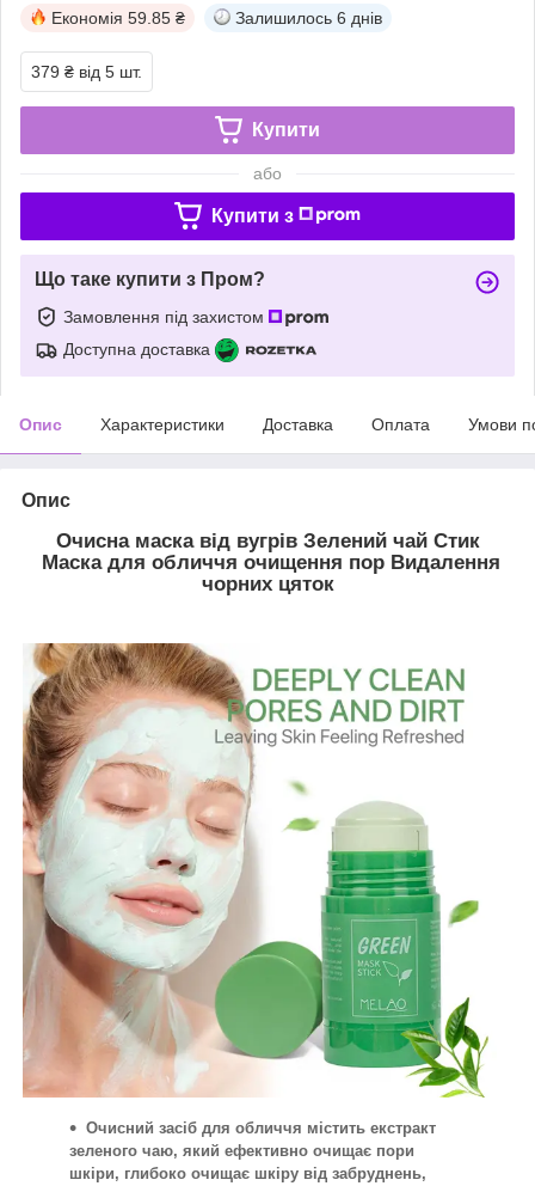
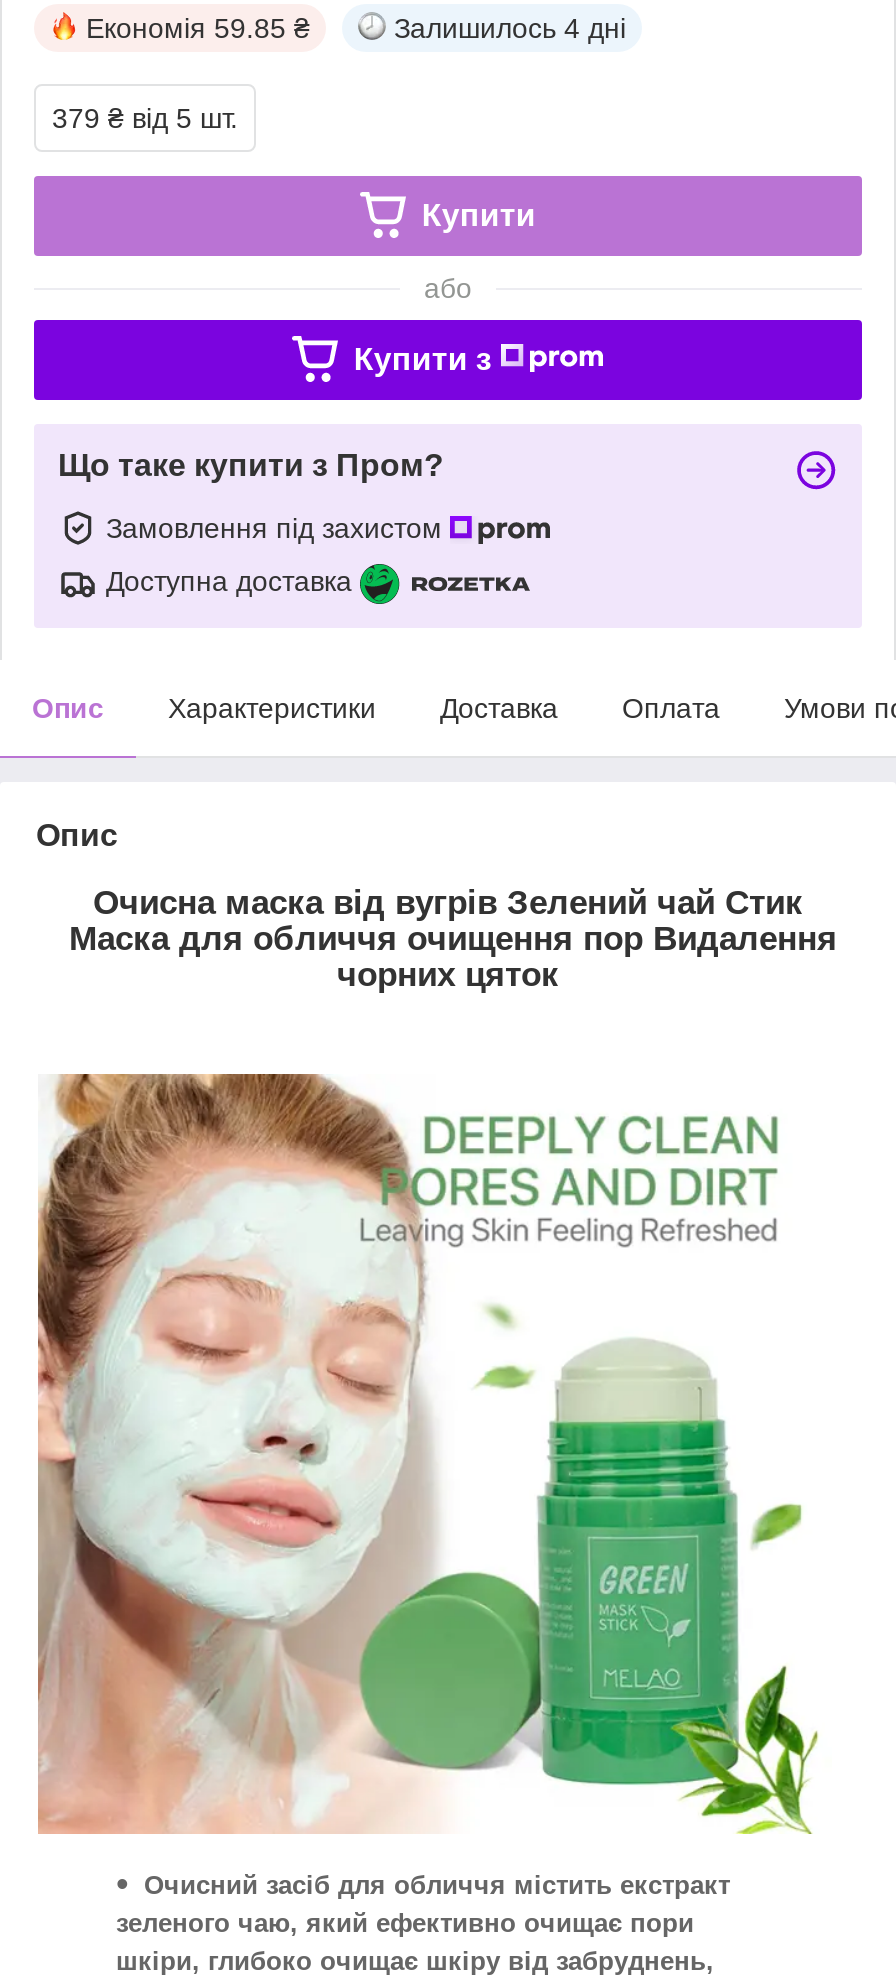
[235,8,382,27] Залишилось 6 днів -> [394,12,626,44] Залишилось 4 дні

